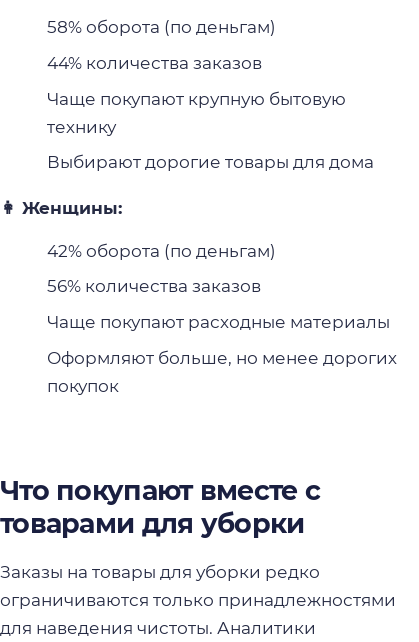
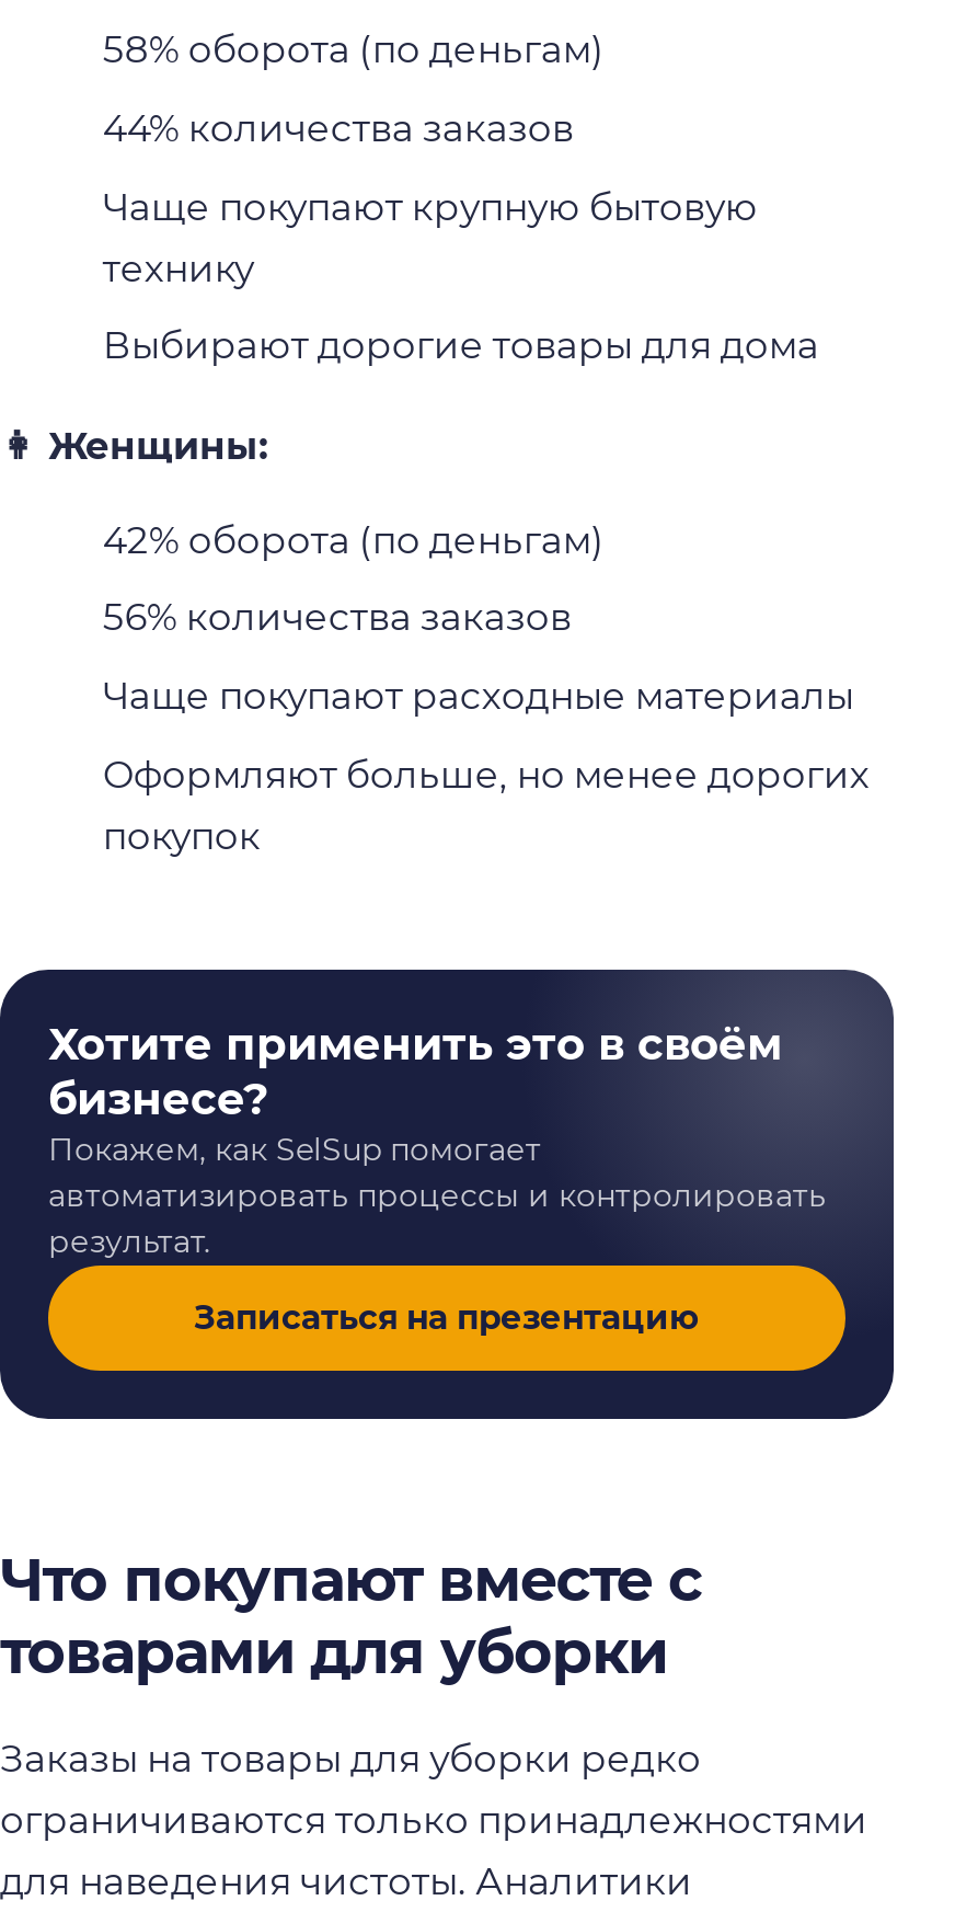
none -> [7,968,896,1421] [image] | Хотите применить это в своём | бизнесе? | Покажем, как SelSup помогает | автоматизировать процессы и контролировать | результат. | Записаться на презентацию

